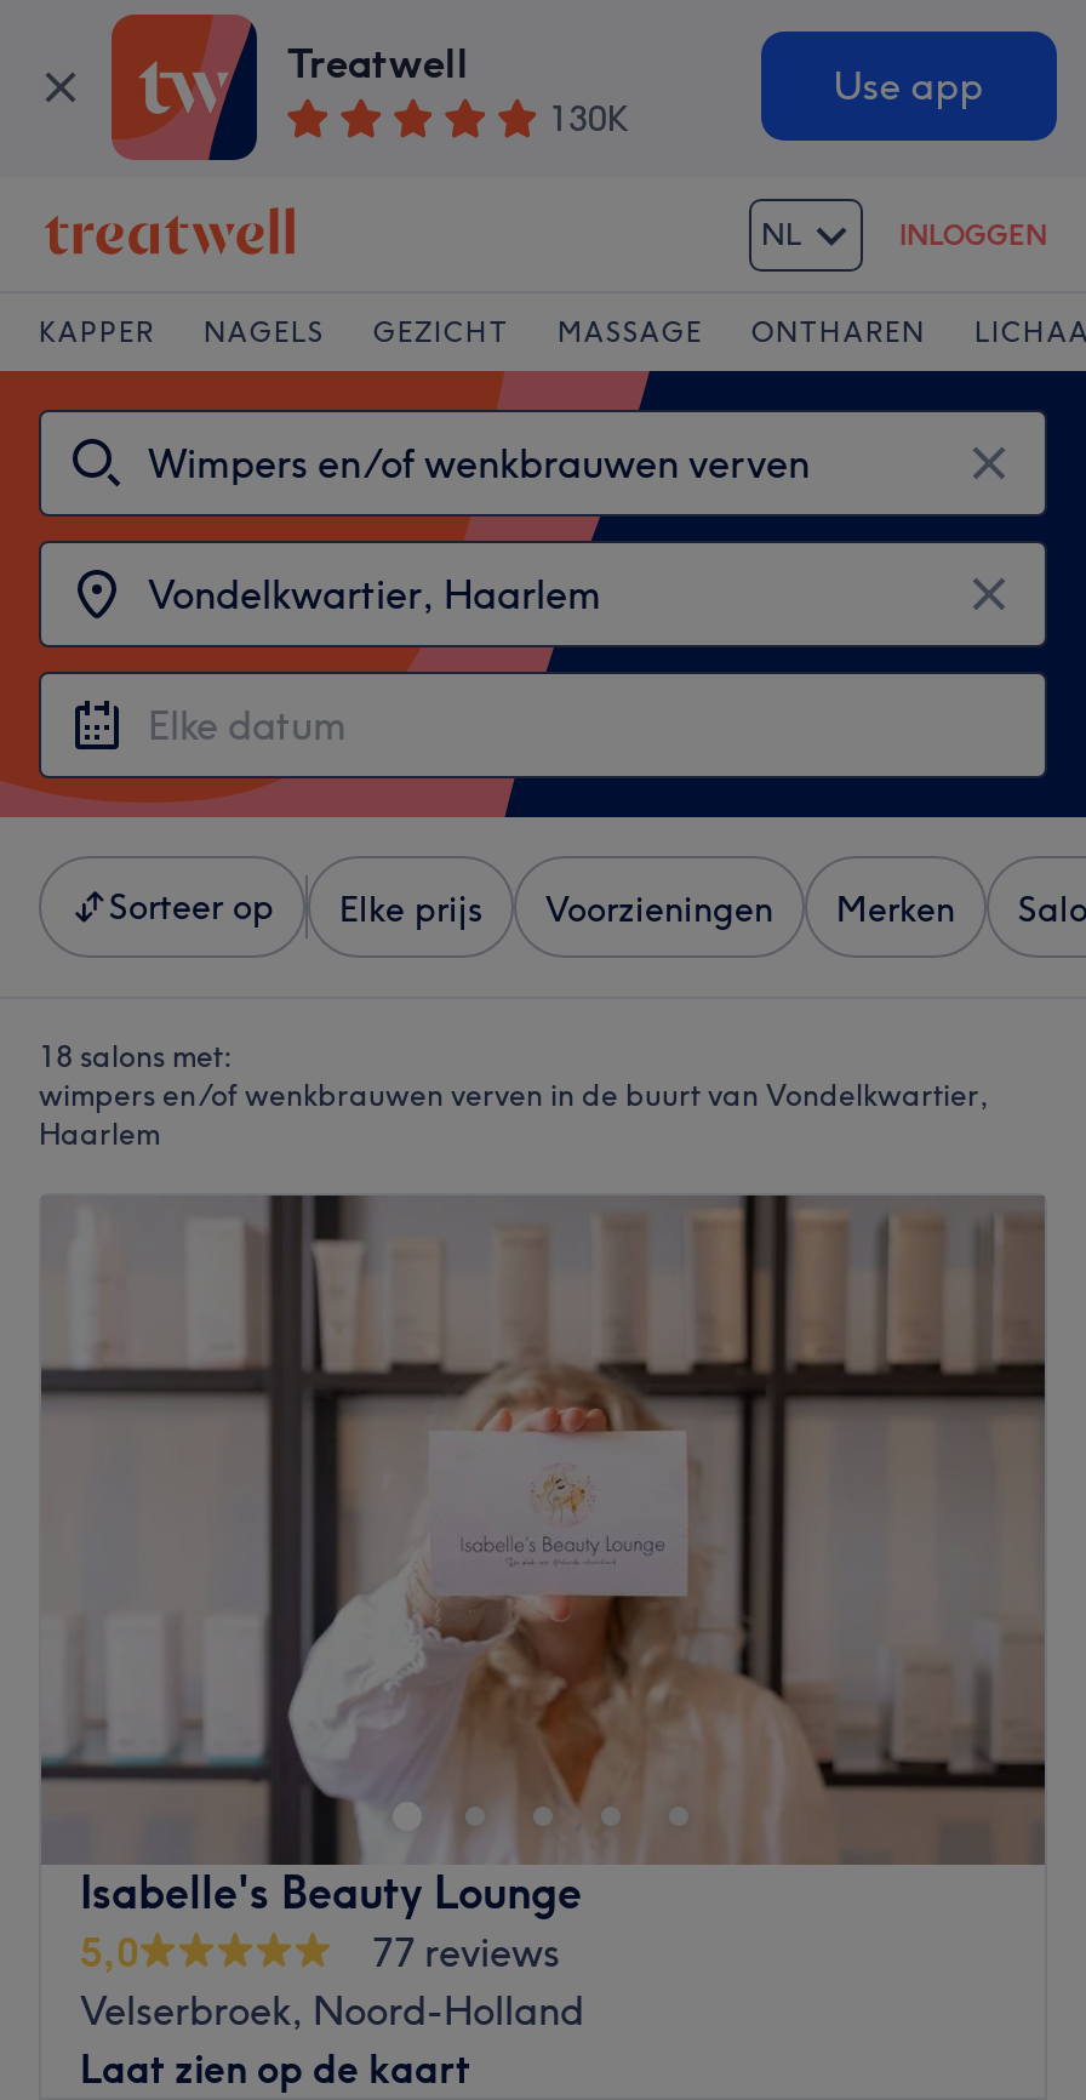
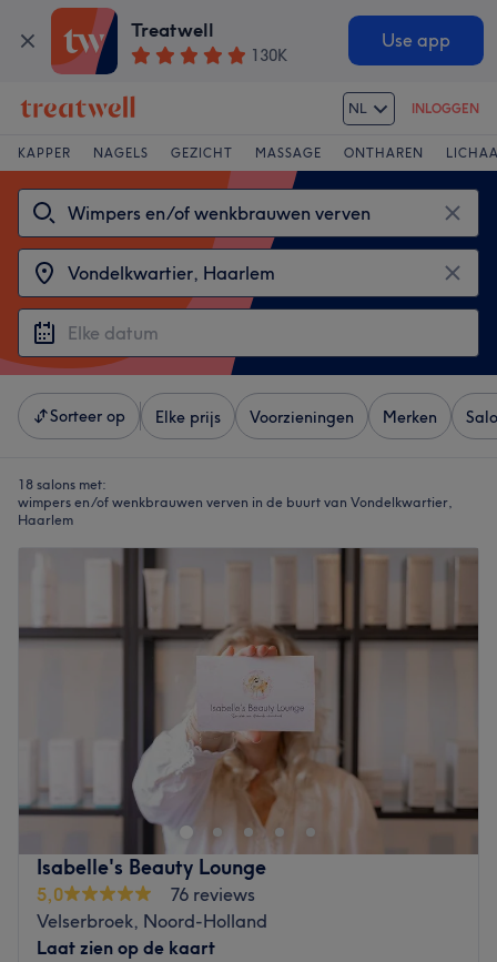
[371,1928,560,1976] 77 reviews -> [170,883,255,905] 76 reviews

